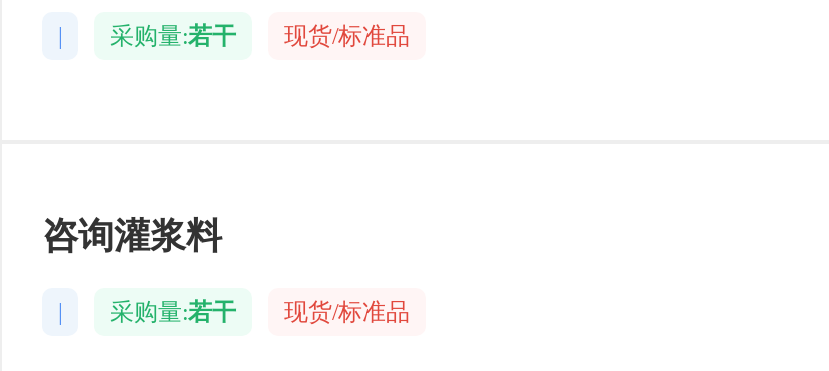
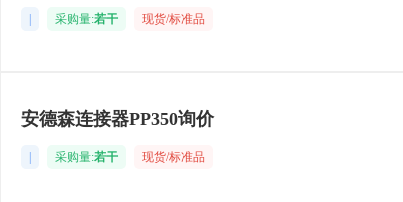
[42,216,222,256] 咨询灌浆料 -> [21,109,214,129] 安德森连接器PP350询价

